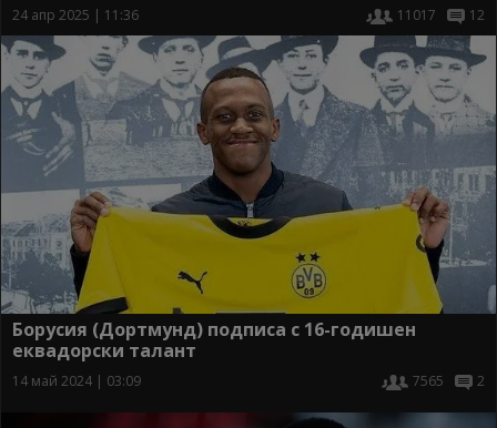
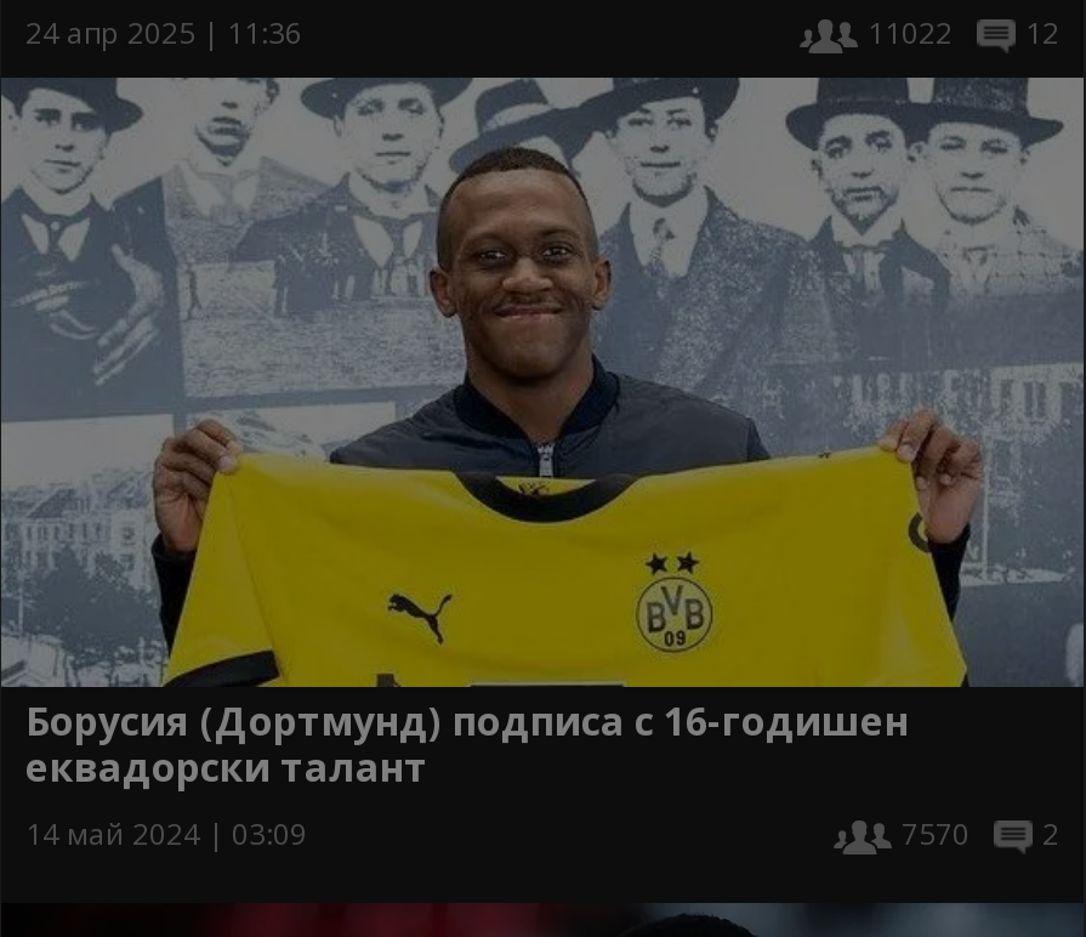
[397,5,485,24] 11017 12 -> [868,11,1059,52] 11022 12
[413,371,485,390] 7565 2 -> [902,813,1059,854] 7570 2

